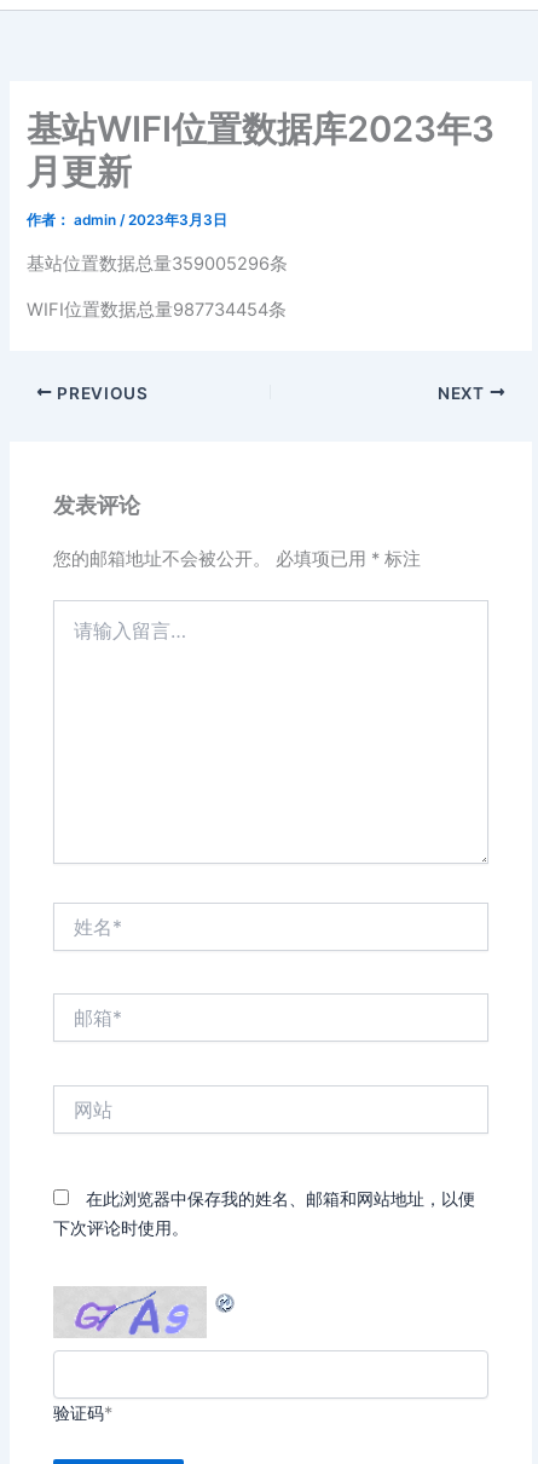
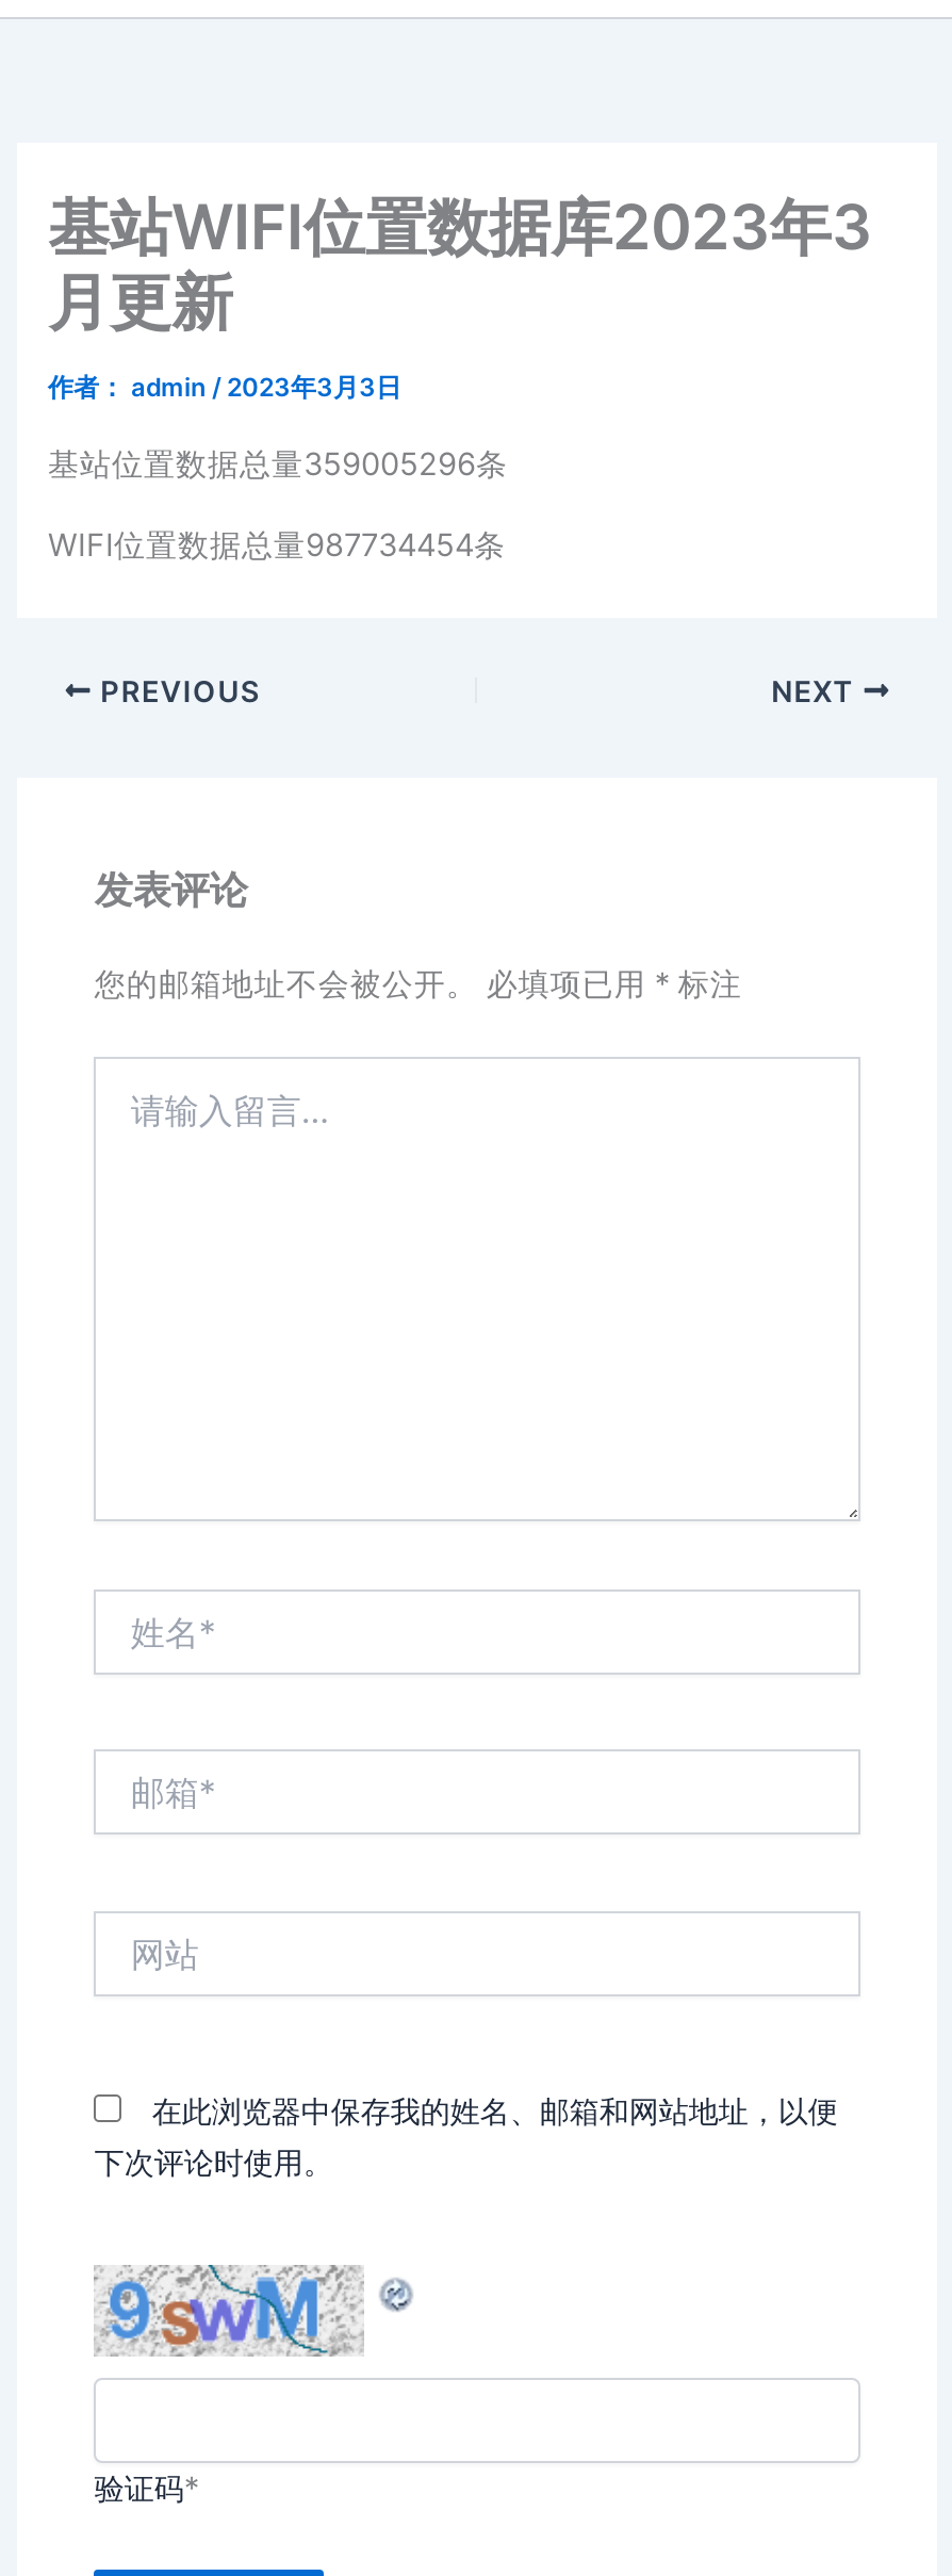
[56,1287,201,1337] [image] -> [96,2263,358,2357] [image]

